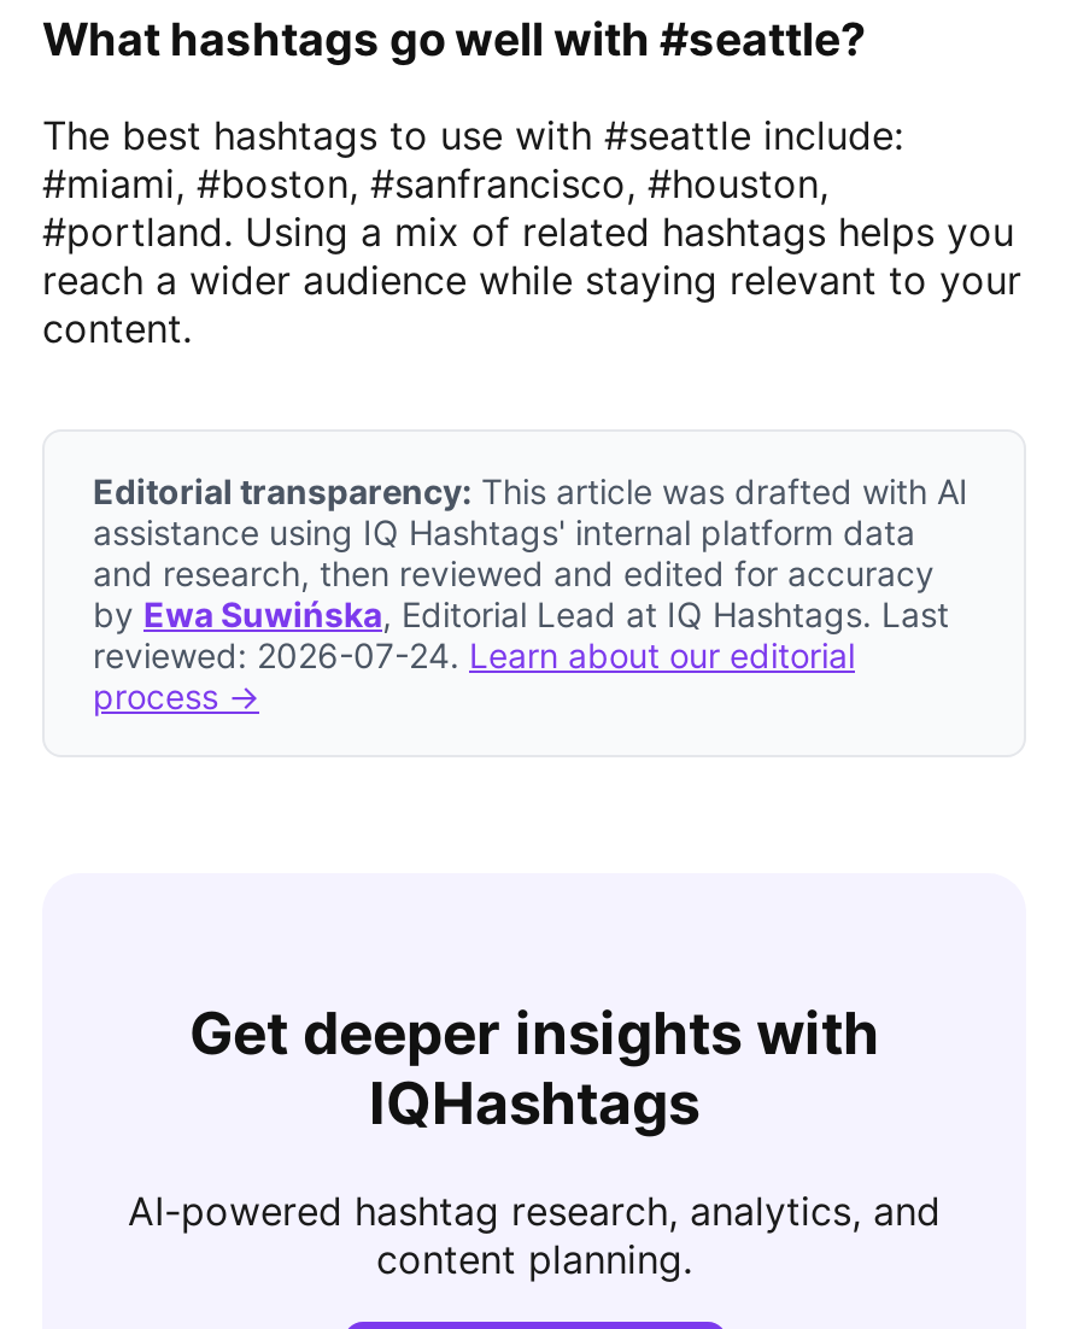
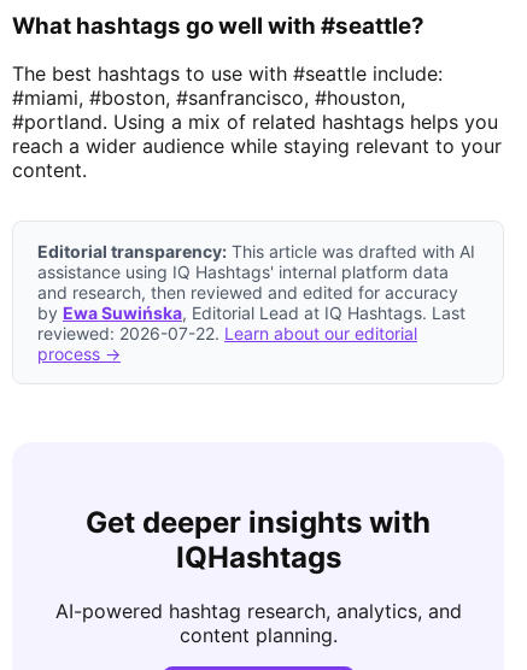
[93,635,855,676] reviewed: 2026-07-24. Learn about our editorial -> [37,323,417,344] reviewed: 2026-07-22. Learn about our editorial

